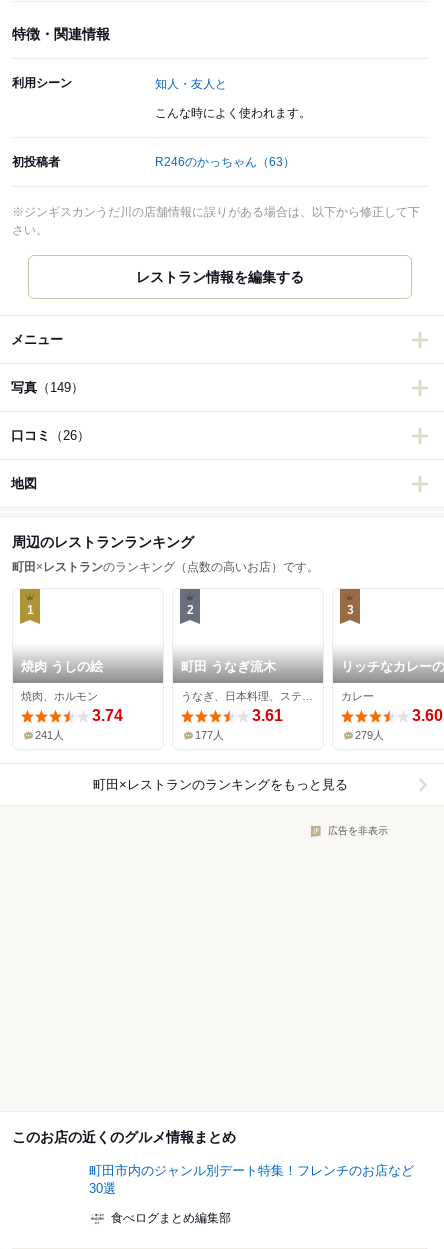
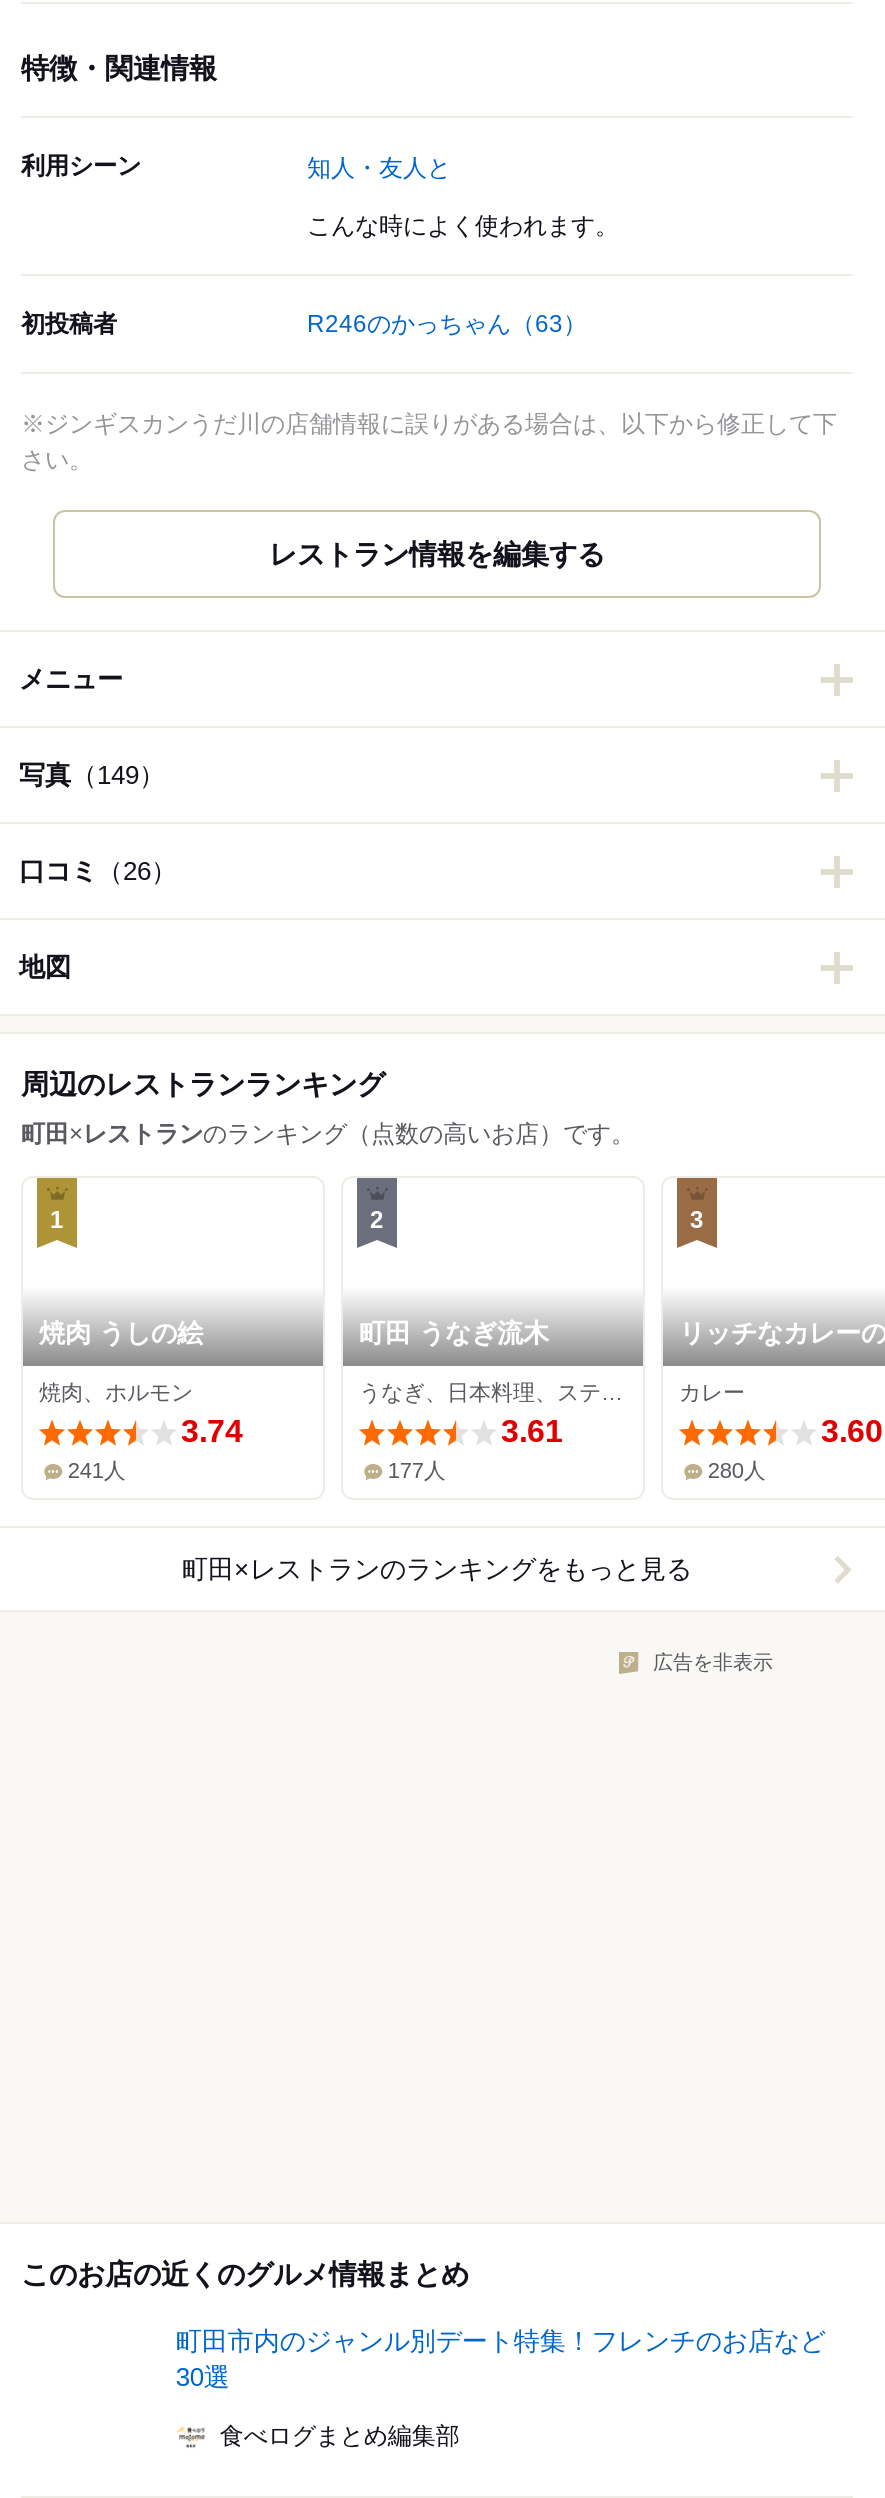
[355,729,384,741] 279人 -> [708,1459,766,1483] 280人

